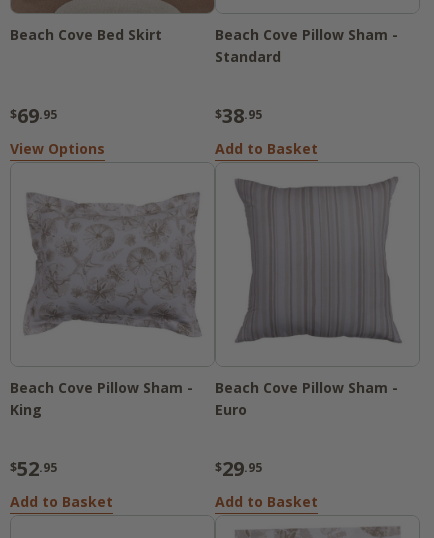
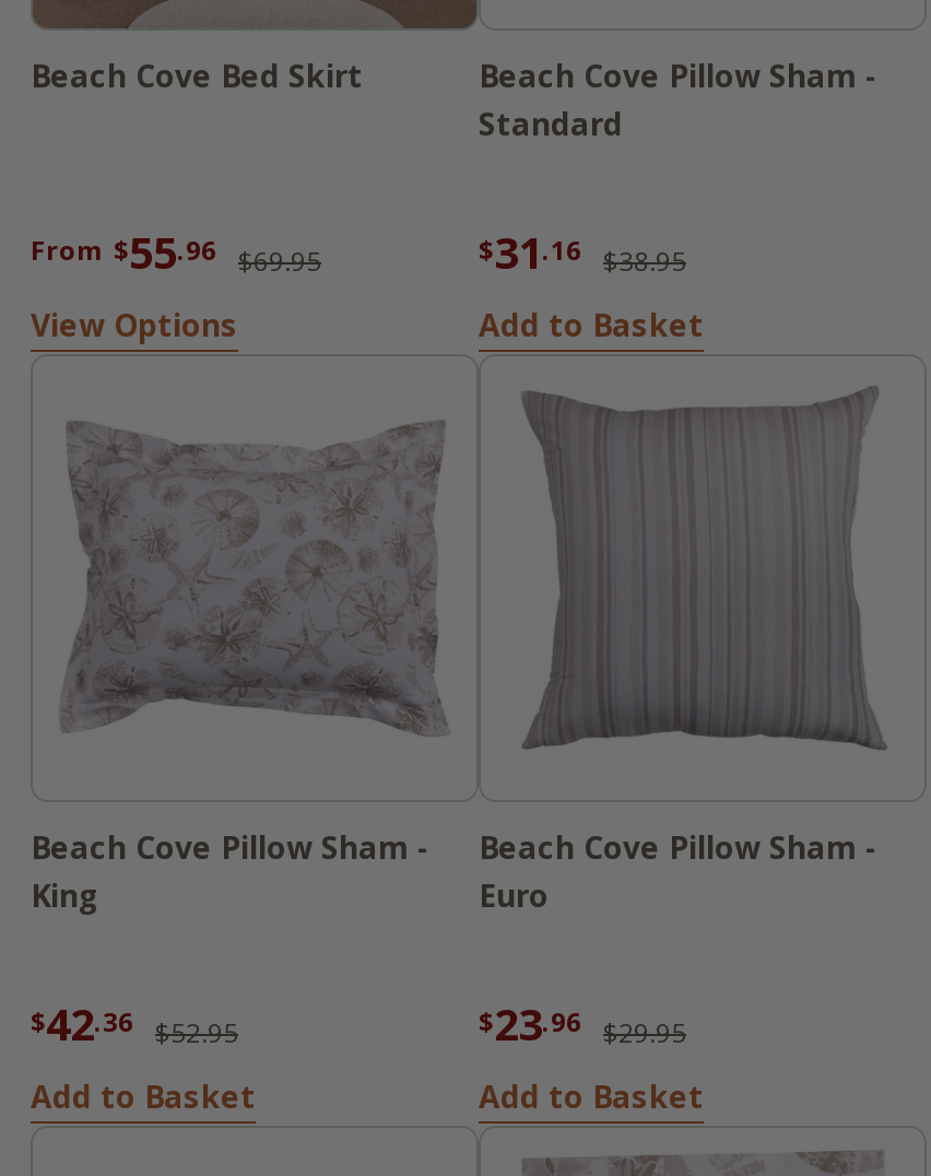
[10,102,57,129] $69.95 -> [31,223,321,282] From $55.96 $69.95
[215,102,262,129] $38.95 -> [479,223,686,282] $31.16 $38.95
[10,455,57,482] $52.95 -> [31,995,238,1054] $42.36 $52.95
[215,455,262,482] $29.95 -> [479,995,686,1054] $23.96 $29.95

